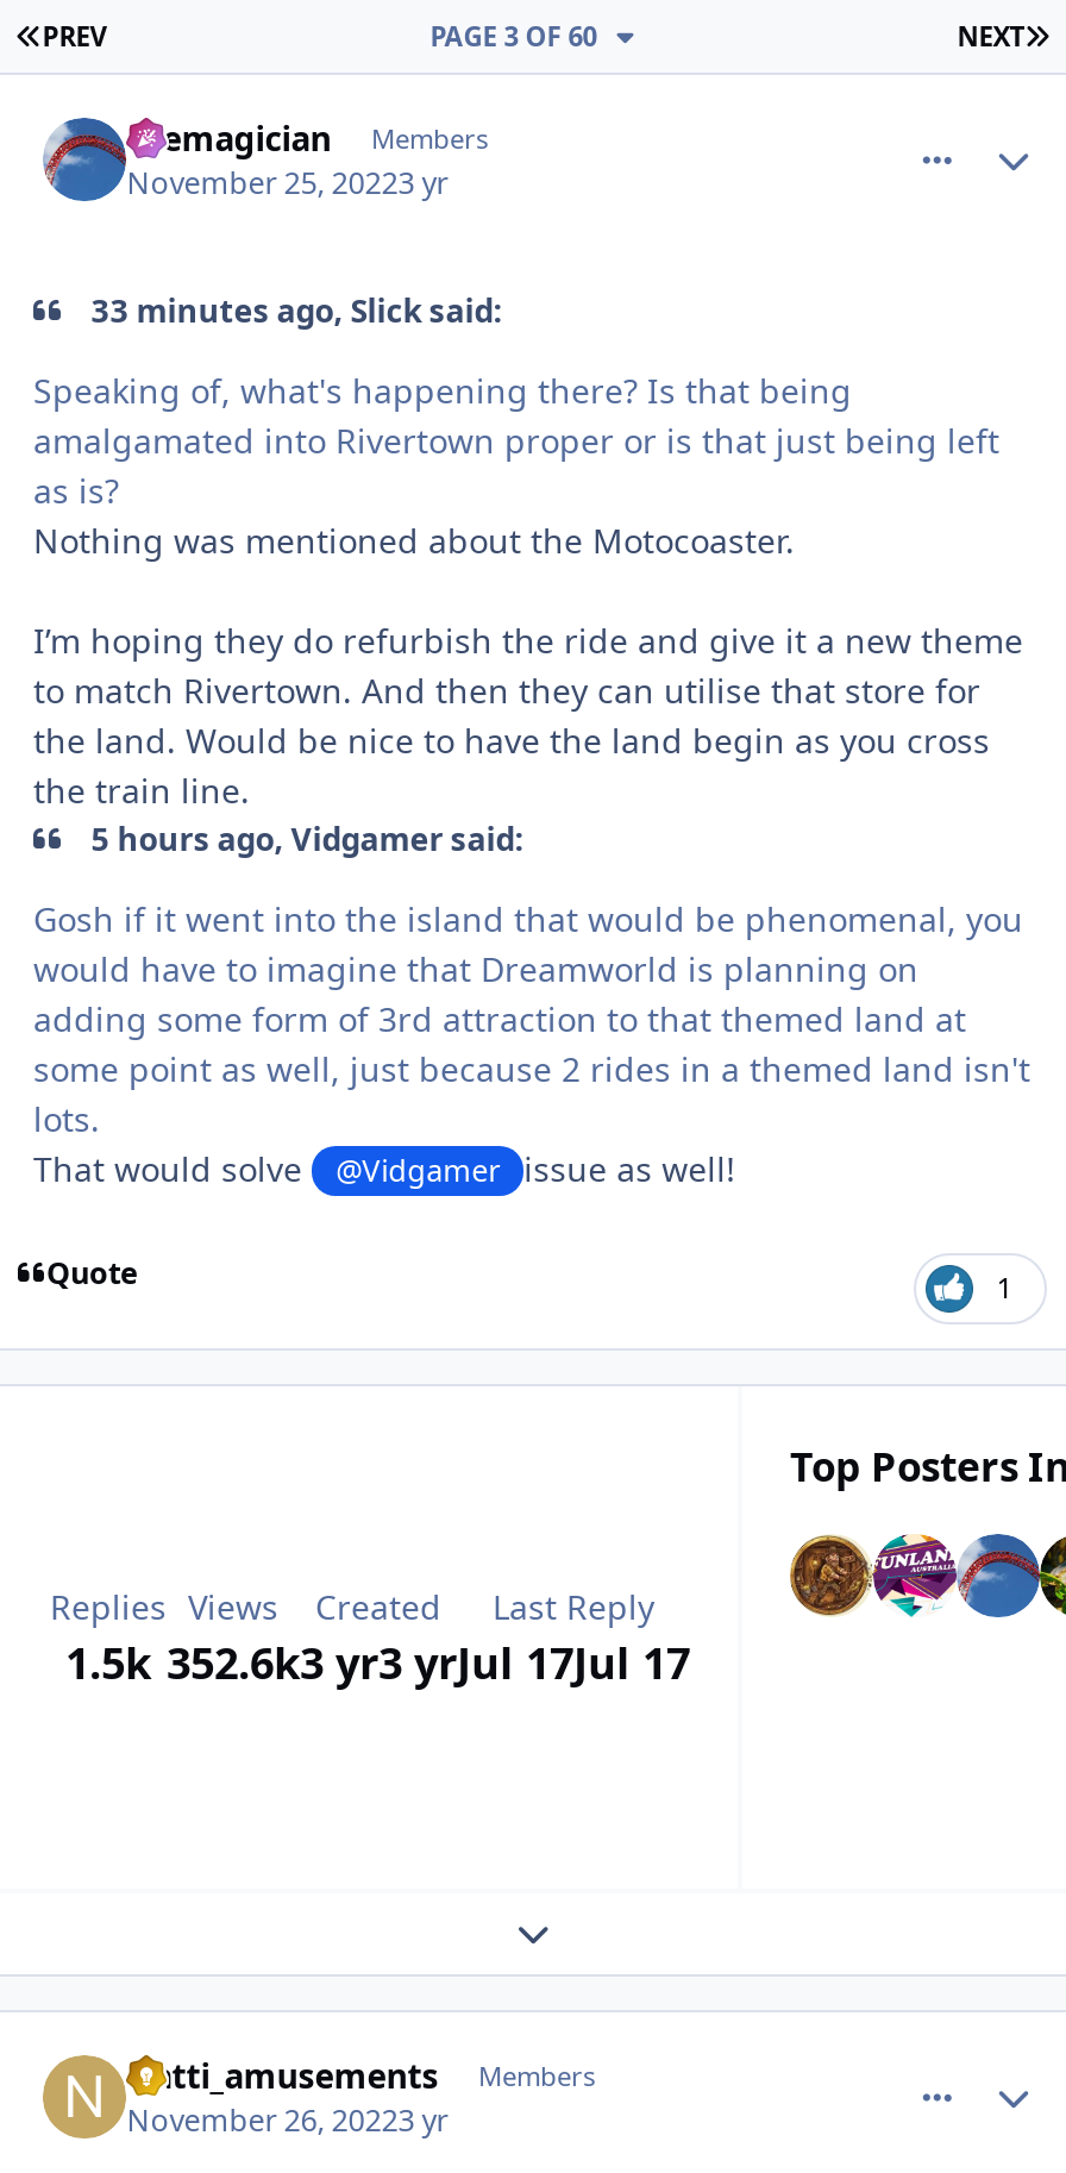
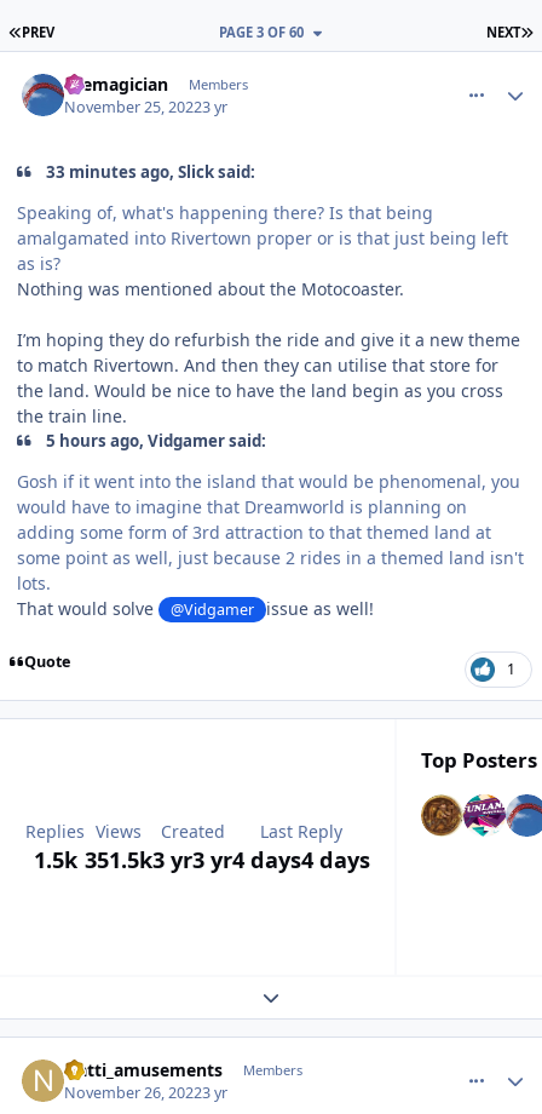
[788,1532,1059,1620] [image] -> [402,793,538,838] [image]
[167,1634,300,1691] 352.6k -> [85,845,152,874] 351.5k
[457,1634,690,1691] Jul 17Jul 17 -> [232,845,370,874] 4 days4 days

